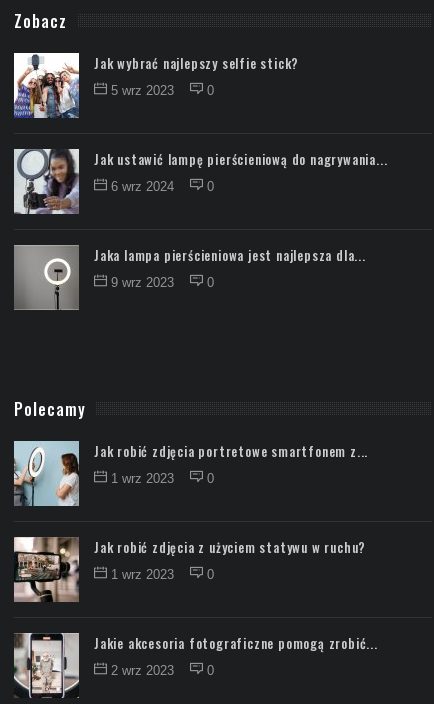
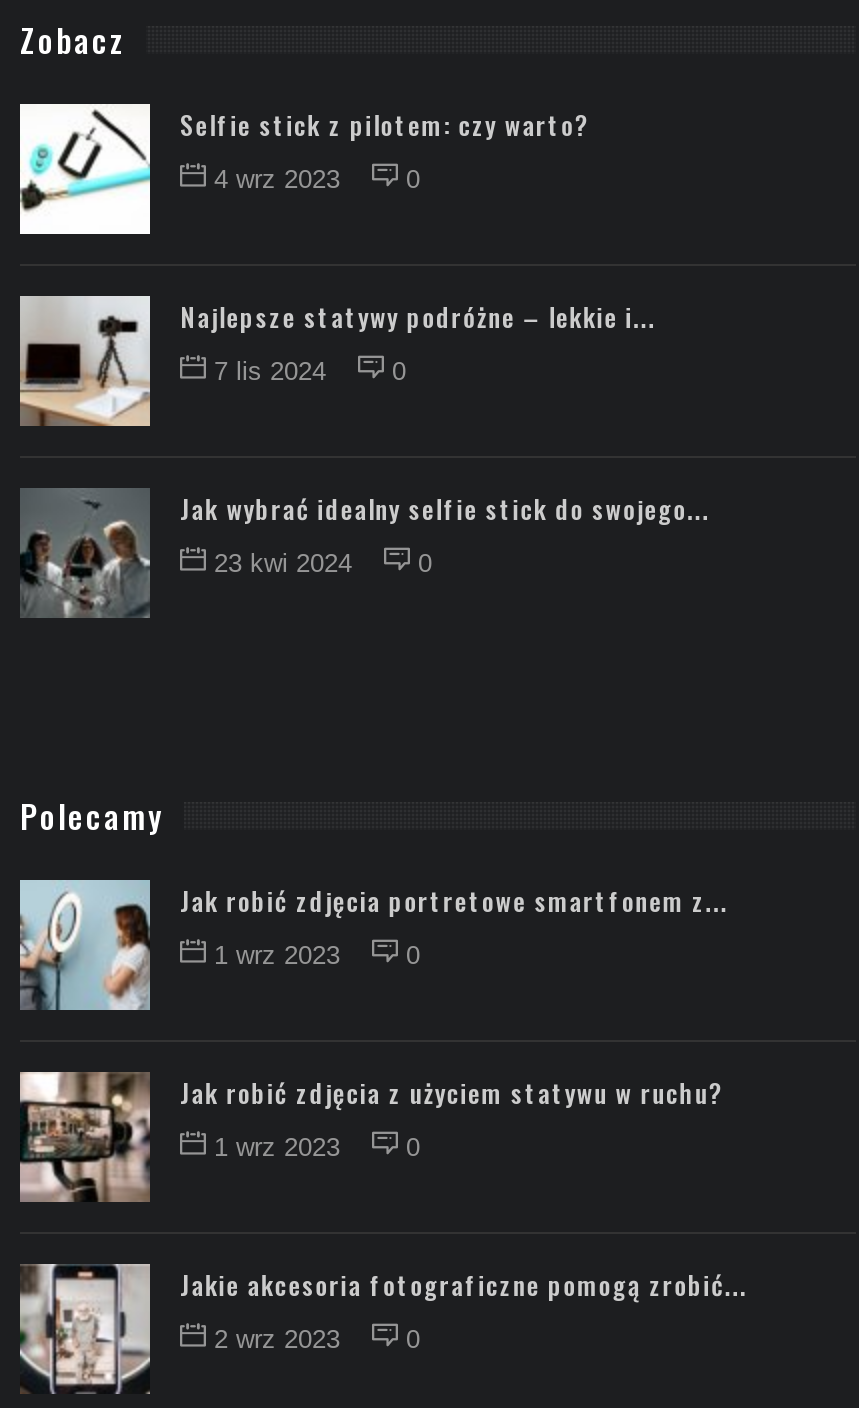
[13,53,299,119] [image] | Jak wybrać najlepszy selfie stick? -> [18,104,590,236] [image] | Selfie stick z pilotem: czy warto?
[111,83,214,98] 5 wrz 2023 0 -> [214,164,420,194] 4 wrz 2023 0
[13,149,387,215] [image] | Jak ustawić lampę pierścieniową do nagrywania... -> [18,294,656,428] [image] | Najlepsze statywy podróżne – lekkie i...
[111,179,214,194] 6 wrz 2024 0 -> [214,356,406,386] 7 lis 2024 0
[13,245,366,310] [image] | Jaka lampa pierścieniowa jest najlepsza dla... -> [20,488,710,616] [image] | Jak wybrać idealny selfie stick do swojego...
[111,275,214,290] 9 wrz 2023 0 -> [214,548,432,578] 23 kwi 2024 0

